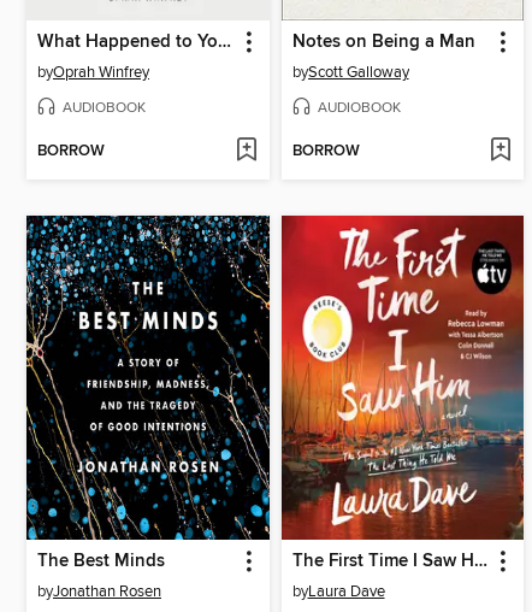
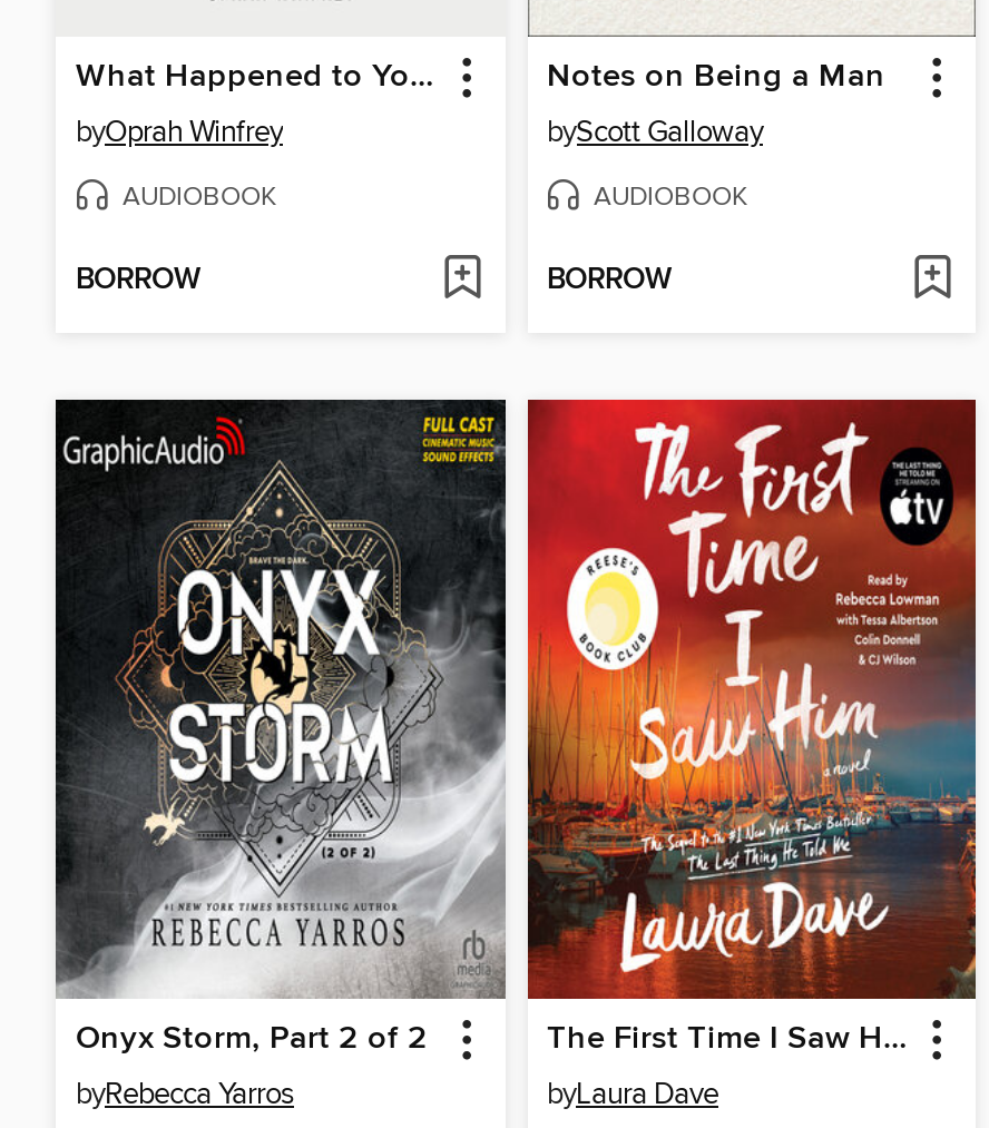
[25,214,271,601] [image] | The Best Minds | byJonathan Rosen -> [53,396,508,1112] [image] | Onyx Storm, Part 2 of 2 | byRebecca Yarros

